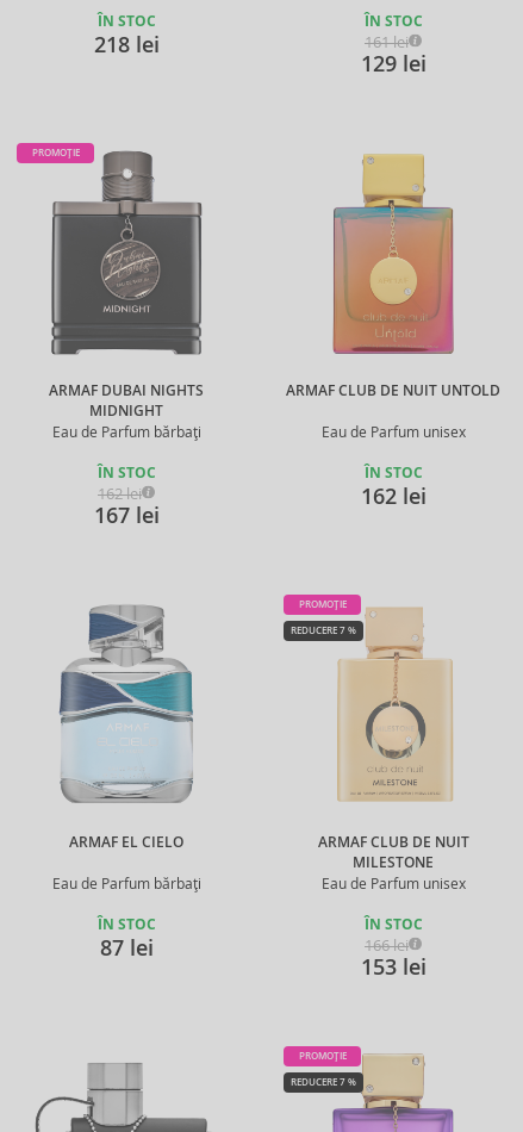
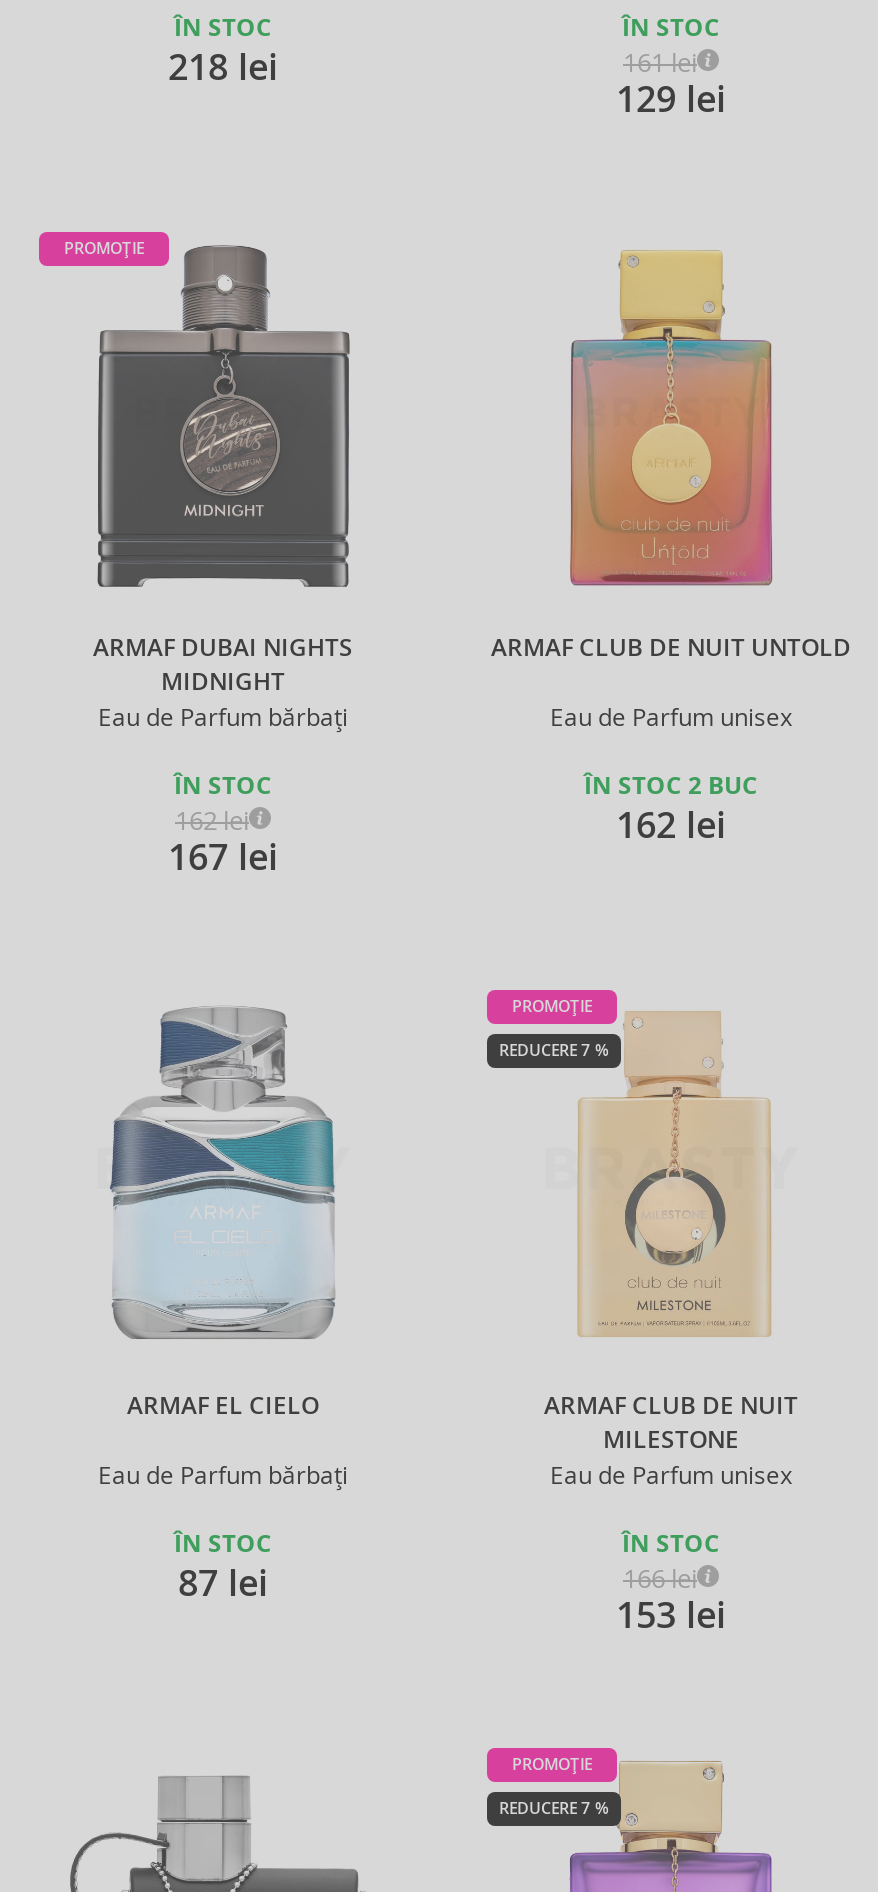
[364,464,422,483] ÎN STOC -> [584,770,758,802] ÎN STOC 2 BUC

